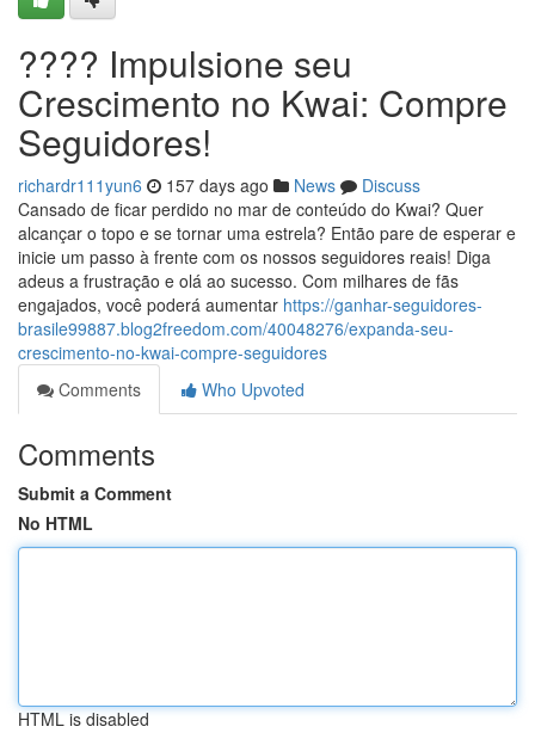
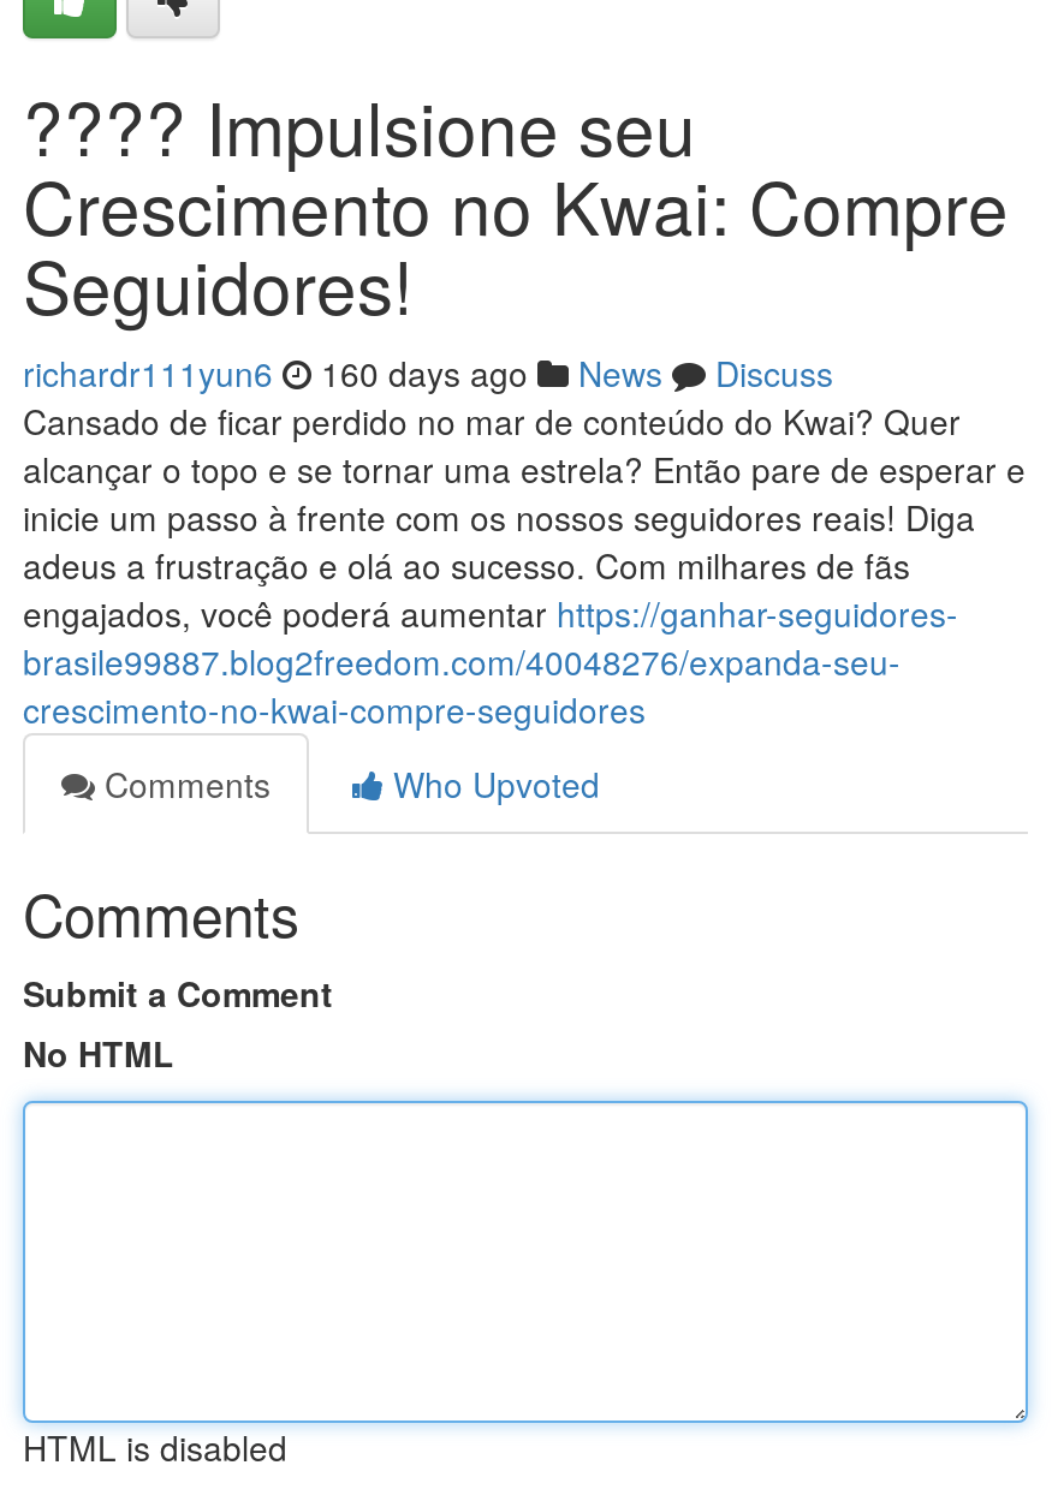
[18,173,420,197] richardr111yun6 157 days ago News Discuss -> [23,349,833,397] richardr111yun6 160 days ago News Discuss

